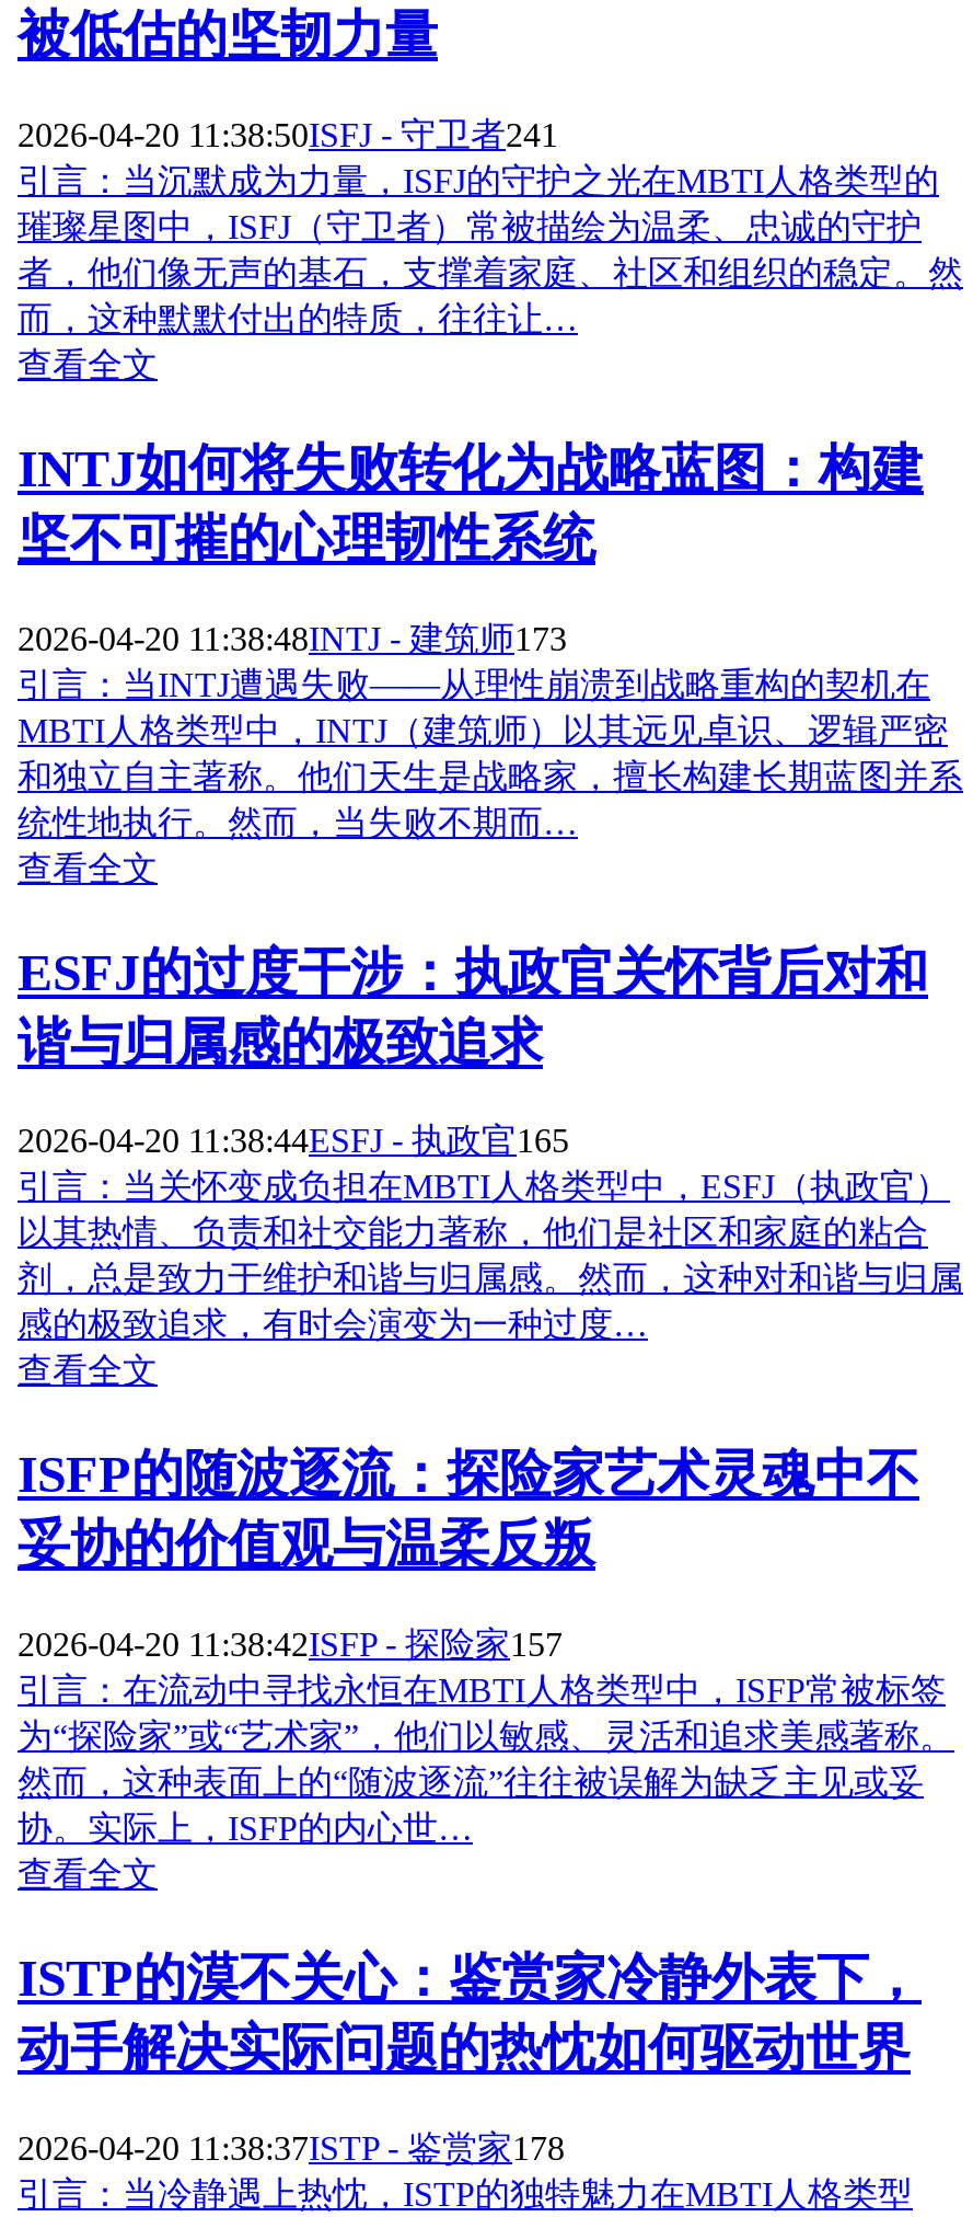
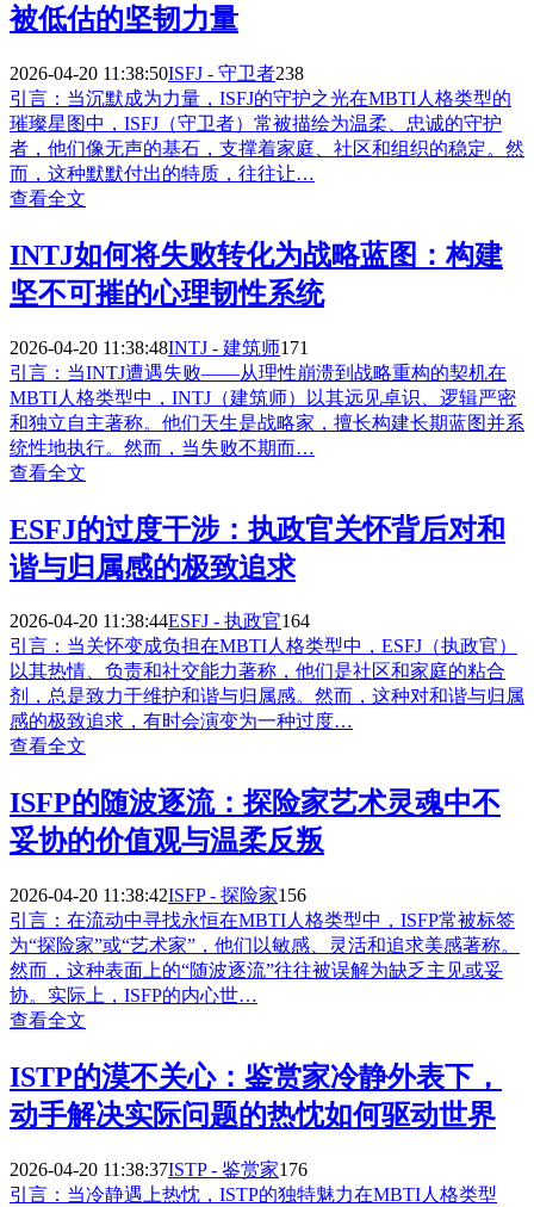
[18,116,558,153] 2026-04-20 11:38:50ISFJ - 守卫者241 -> [10,63,304,83] 2026-04-20 11:38:50ISFJ - 守卫者238
[18,619,567,656] 2026-04-20 11:38:48INTJ - 建筑师173 -> [10,337,309,357] 2026-04-20 11:38:48INTJ - 建筑师171
[18,1123,569,1160] 2026-04-20 11:38:44ESFJ - 执政官165 -> [10,611,310,631] 2026-04-20 11:38:44ESFJ - 执政官164
[18,1626,563,1663] 2026-04-20 11:38:42ISFP - 探险家157 -> [10,885,306,905] 2026-04-20 11:38:42ISFP - 探险家156
[18,2130,565,2167] 2026-04-20 11:38:37ISTP - 鉴赏家178 -> [10,1159,308,1180] 2026-04-20 11:38:37ISTP - 鉴赏家176

